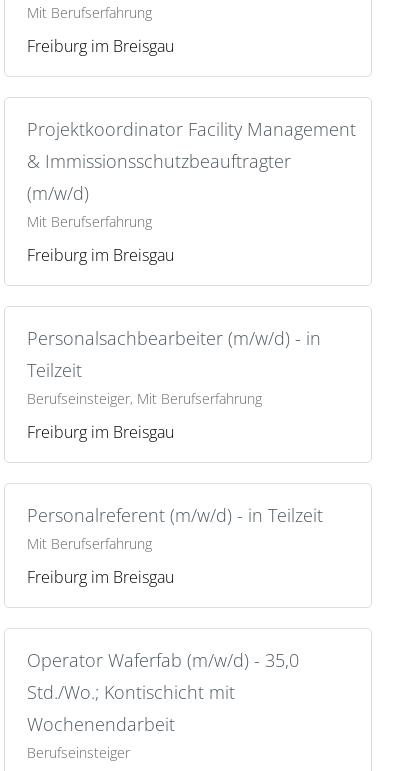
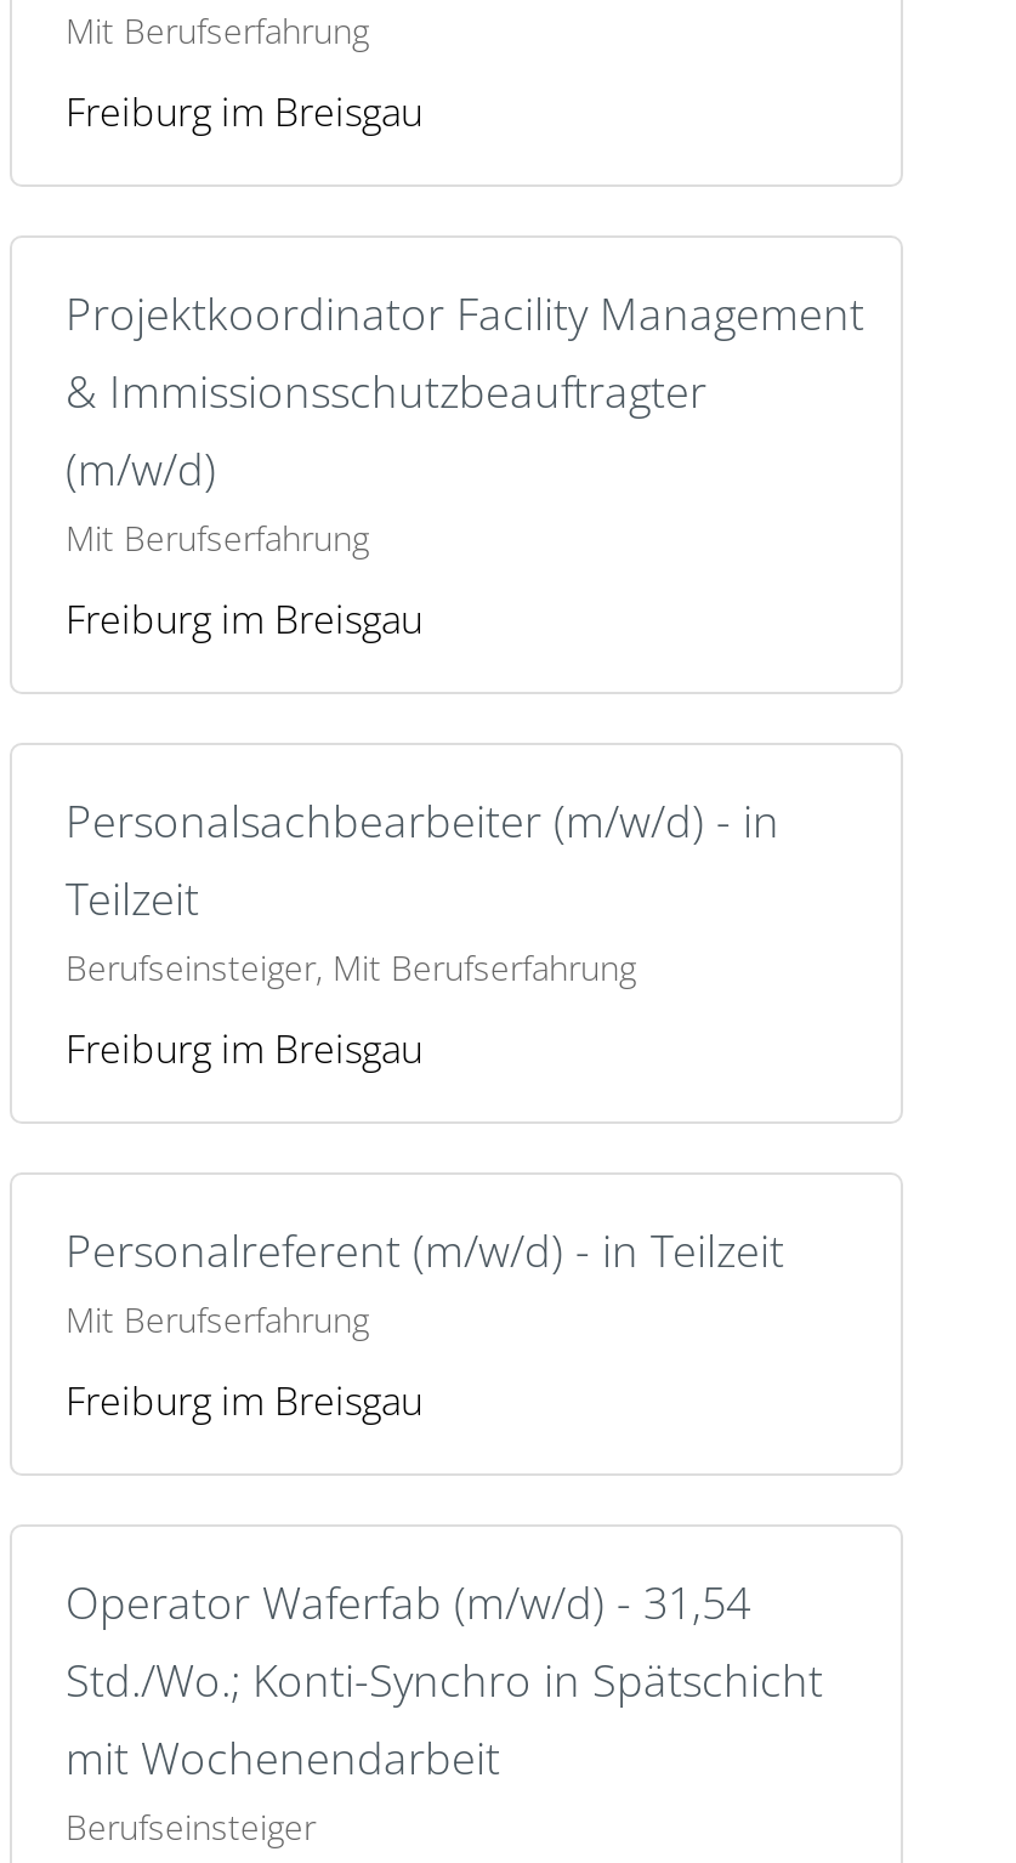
[27,648,299,736] Operator Waferfab (m/w/d) - 35,0 | Std./Wo.; Kontischicht mit | Wochenendarbeit -> [66,1574,823,1788] Operator Waferfab (m/w/d) - 31,54 | Std./Wo.; Konti-Synchro in Spätschicht | mit Wochenendarbeit

